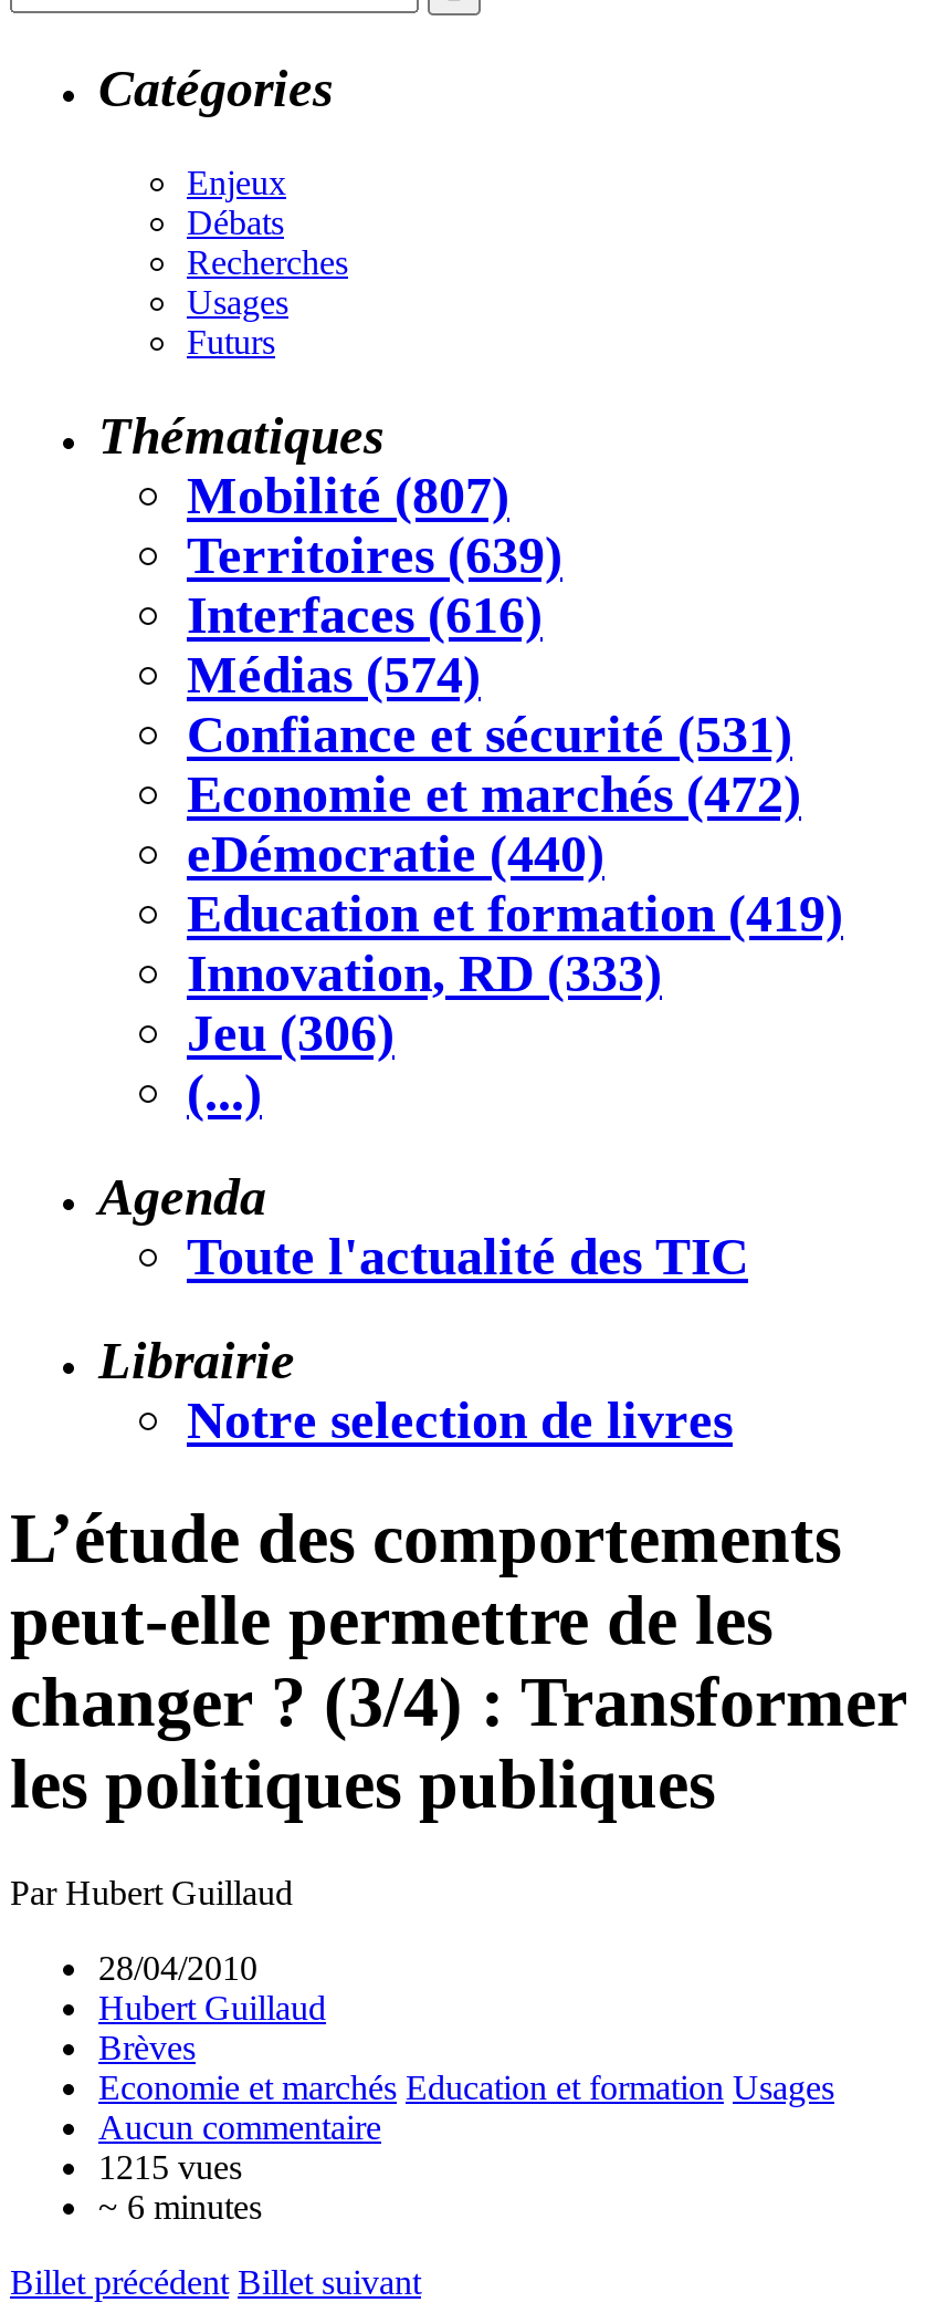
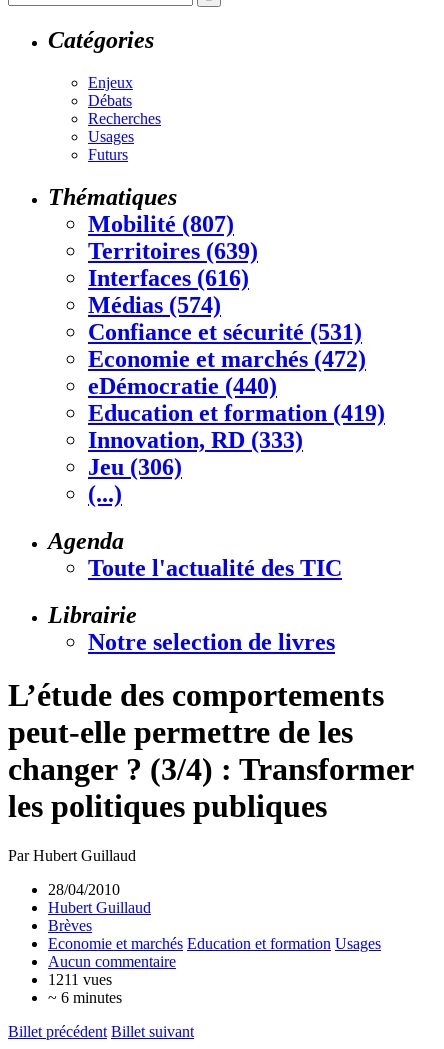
[98,2147,242,2185] 1215 vues -> [48,971,112,988] 1211 vues

